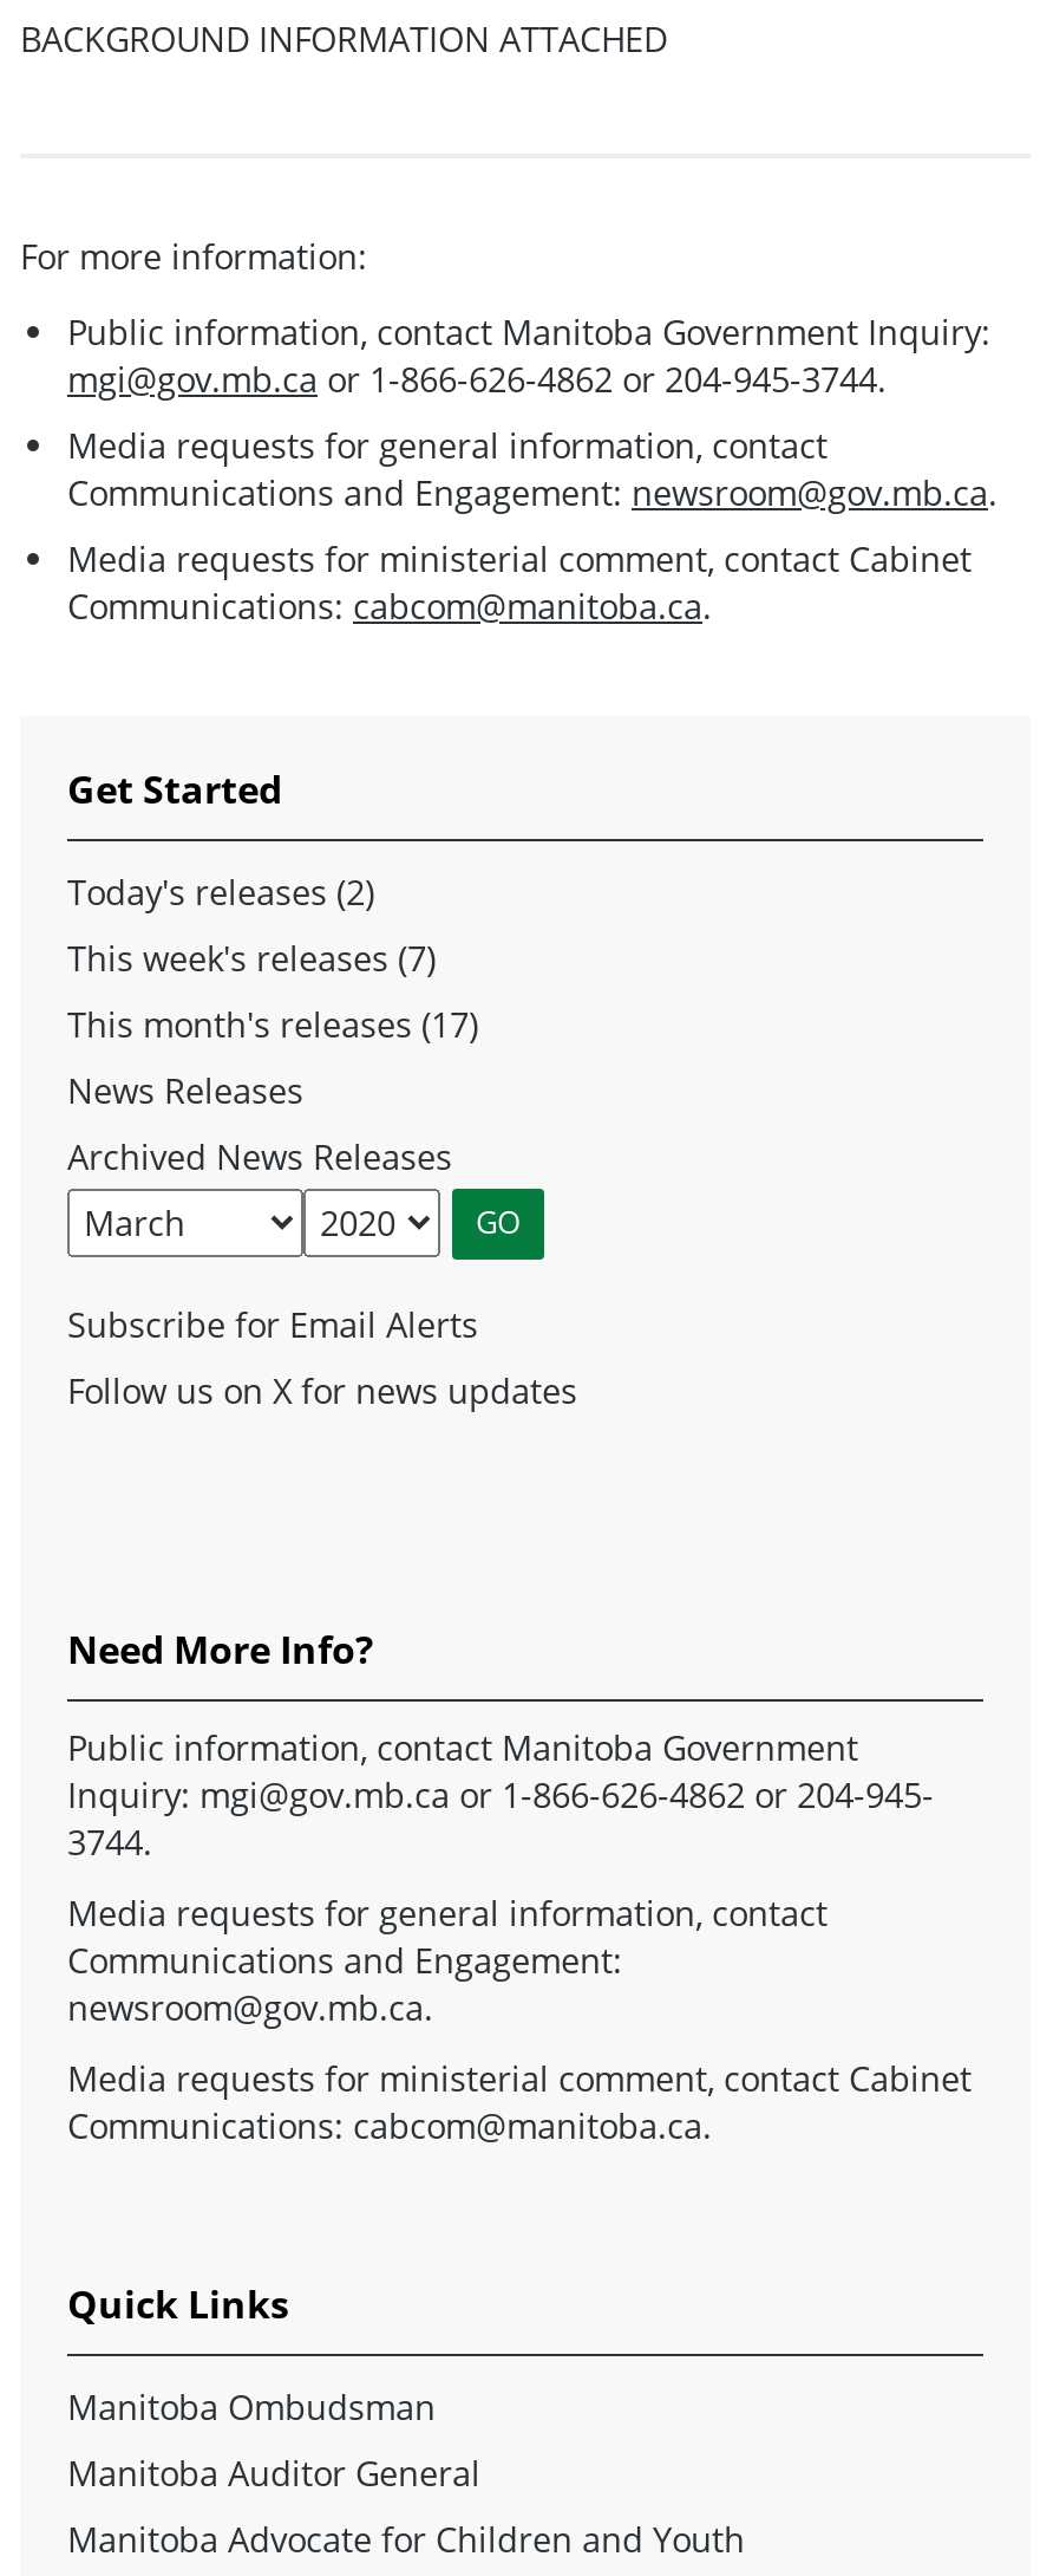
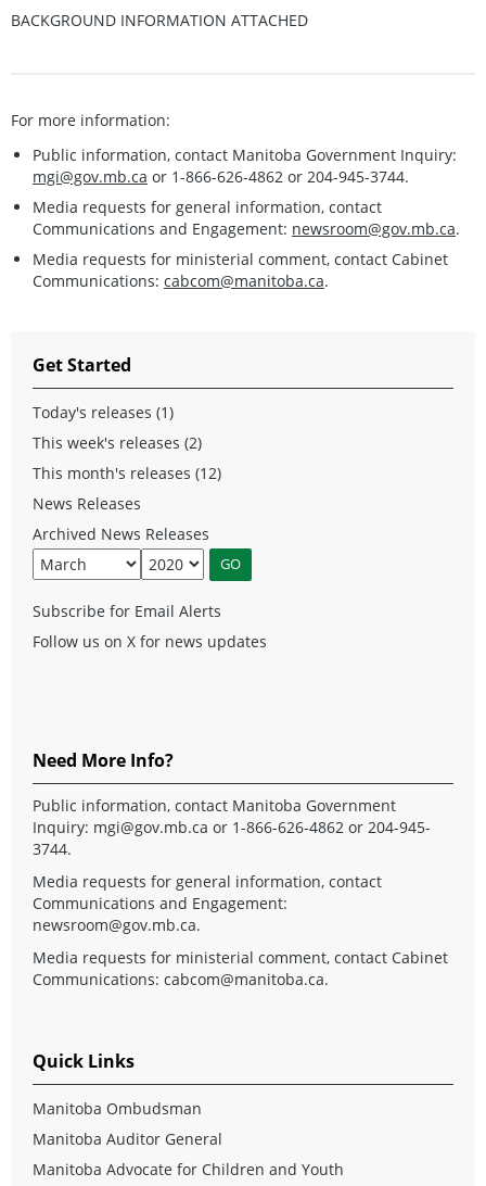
[67,869,374,914] Today's releases (2) -> [33,402,174,422] Today's releases (1)
[67,935,436,980] This week's releases (7) -> [33,432,202,453] This week's releases (2)
[67,1002,478,1046] This month's releases (17) -> [33,462,221,483] This month's releases (12)

